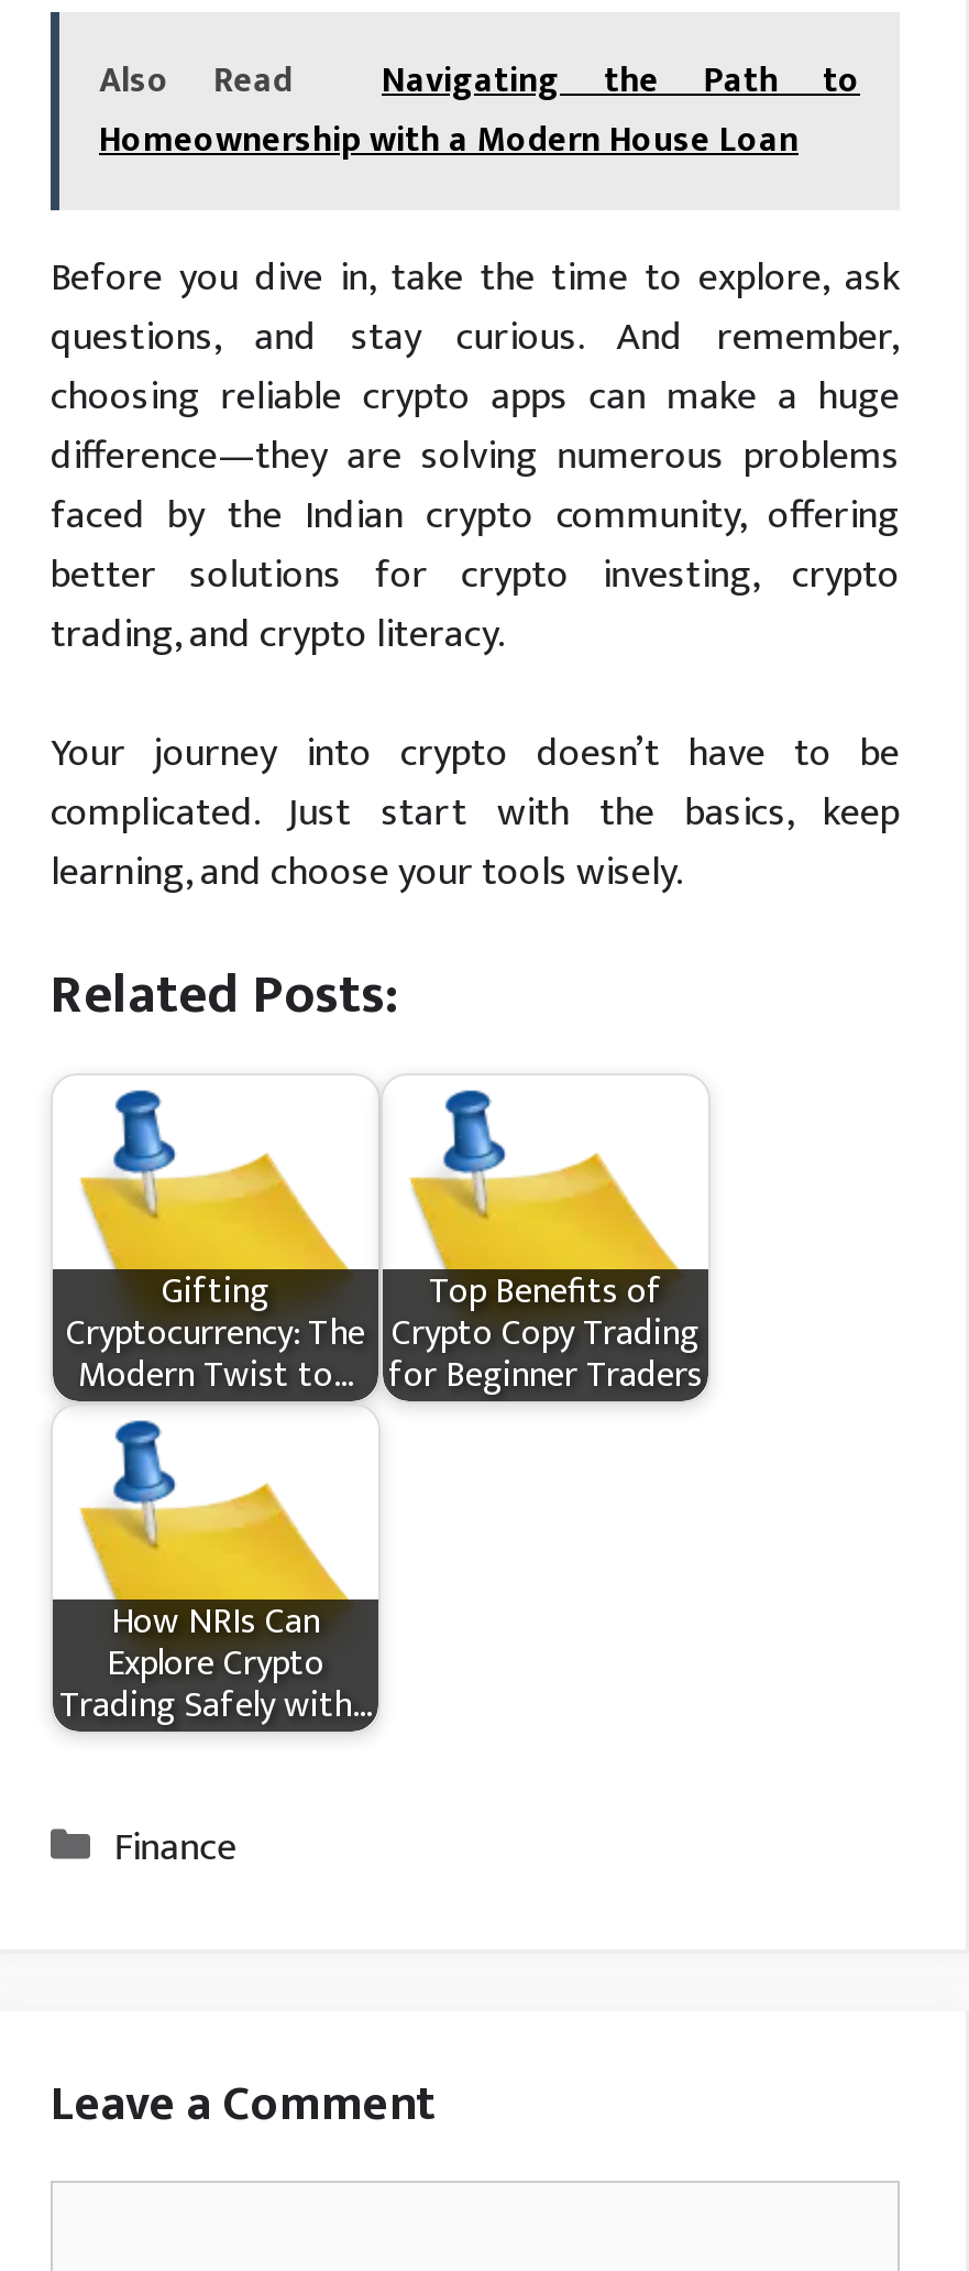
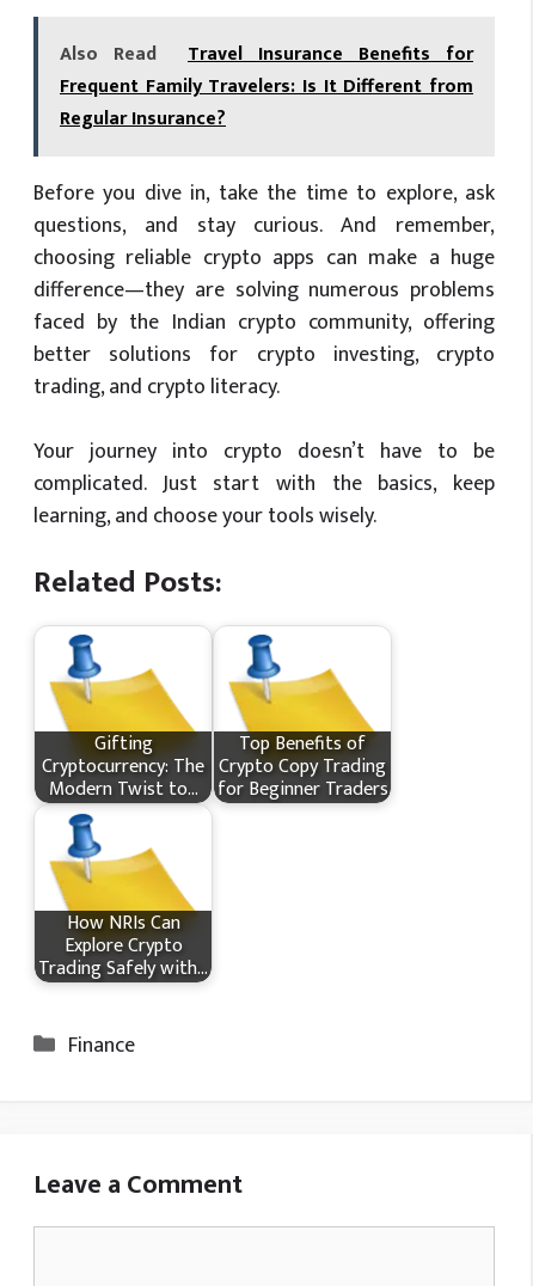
[99,52,860,171] Navigating the Path to | Homeownership with a Modern House Loan -> [60,38,473,135] Travel Insurance Benefits for | Frequent Family Travelers: Is It Different from | Regular Insurance?

